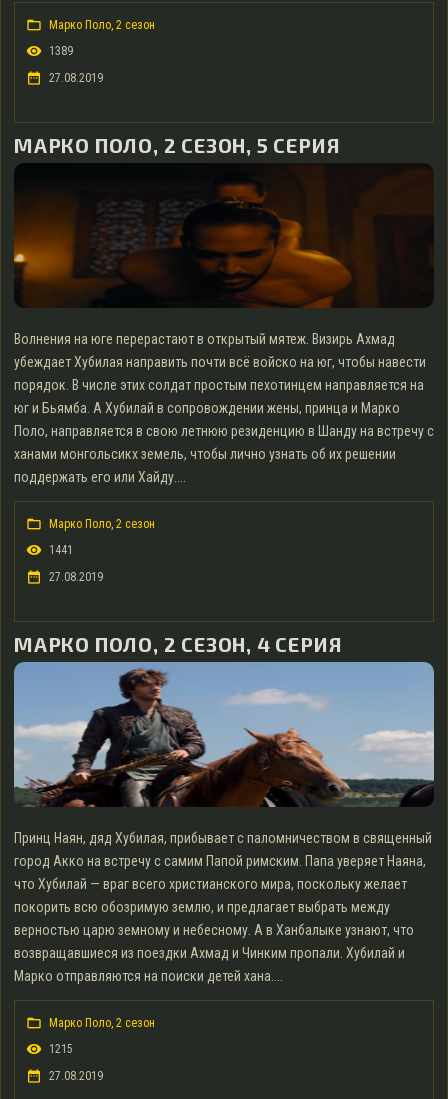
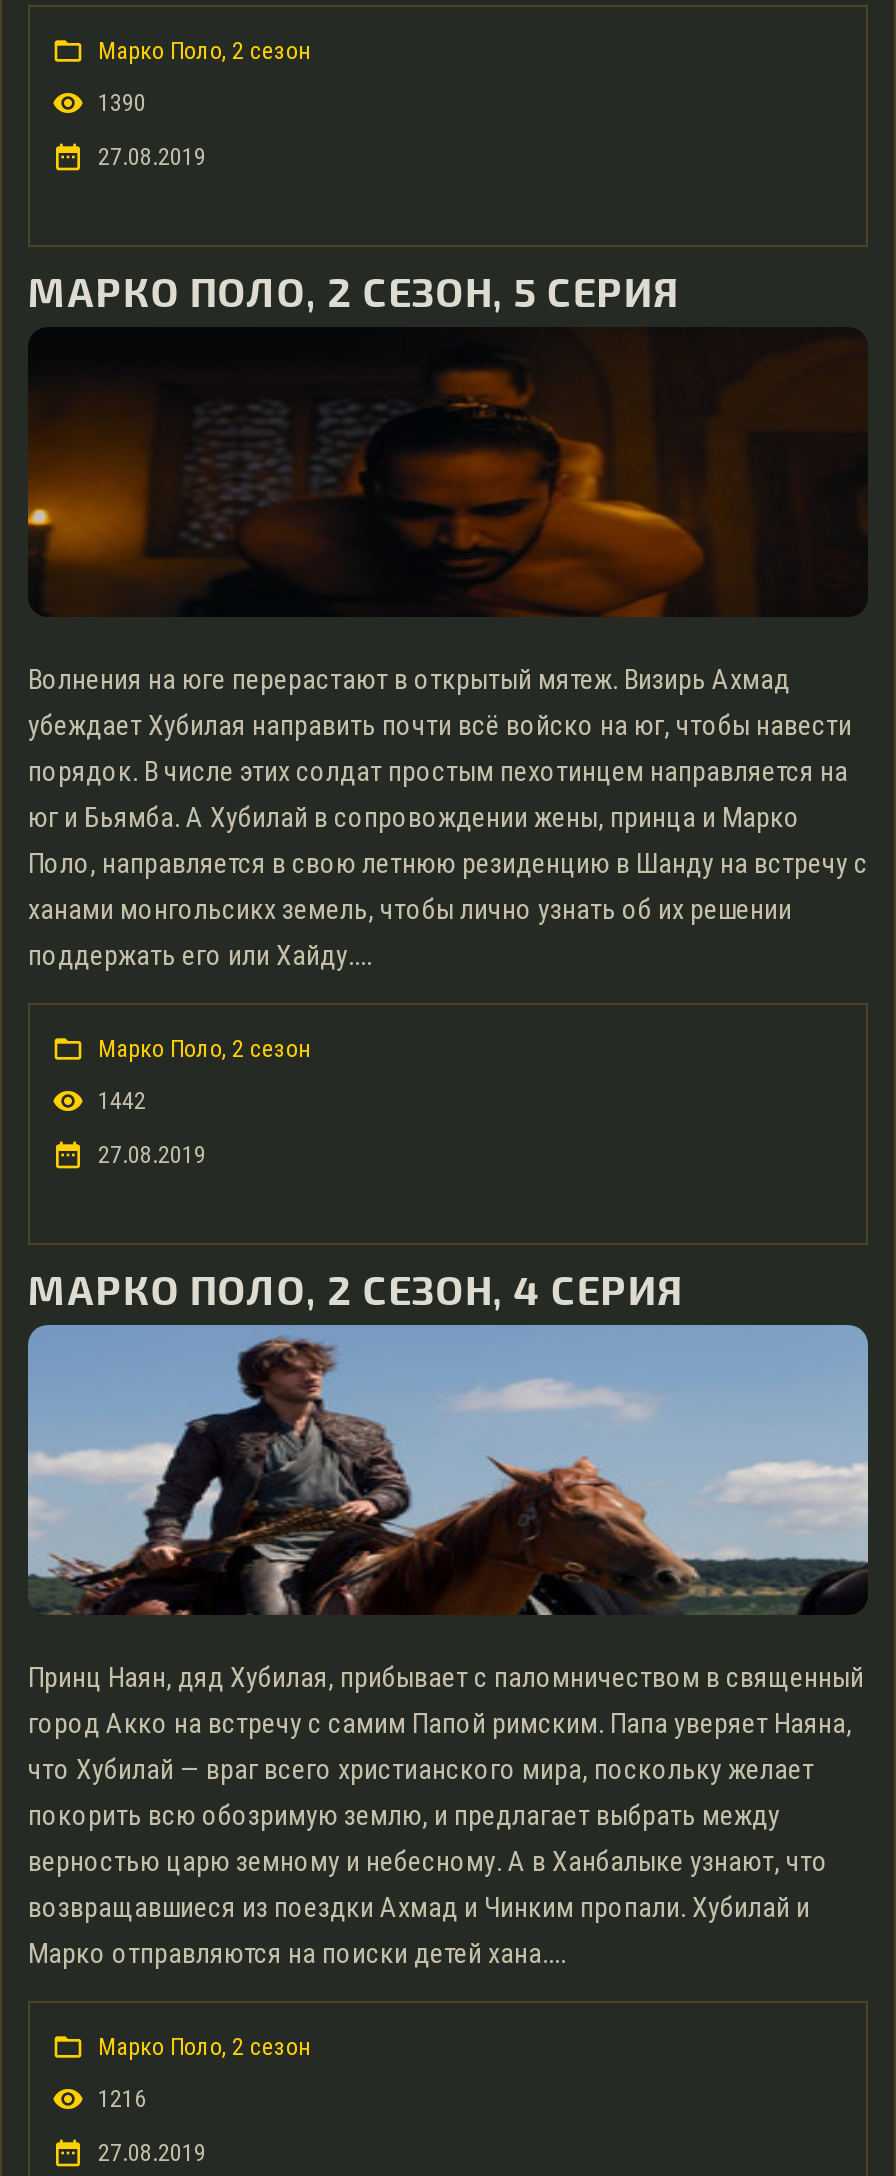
[49,44,73,58] 1389 -> [98,89,146,117] 1390
[49,543,73,557] 1441 -> [98,1087,146,1115] 1442
[49,1042,73,1056] 1215 -> [98,2085,146,2113] 1216

